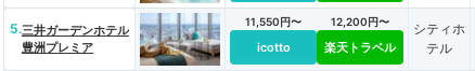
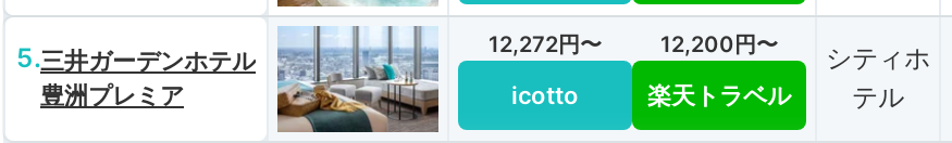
[245,15,301,28] 11,550円〜 -> [489,30,602,56] 12,272円〜

